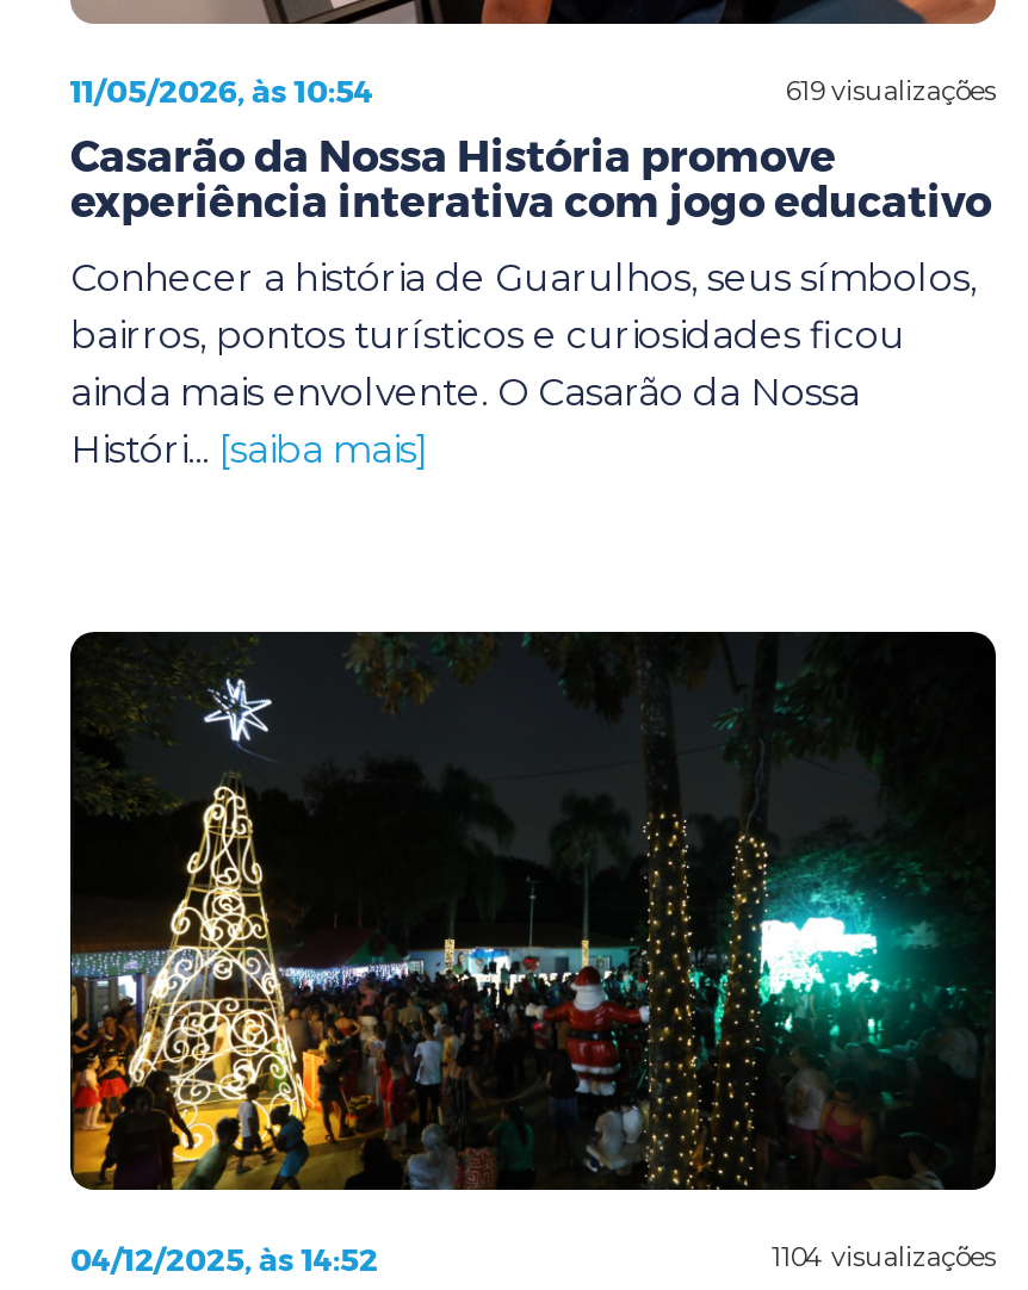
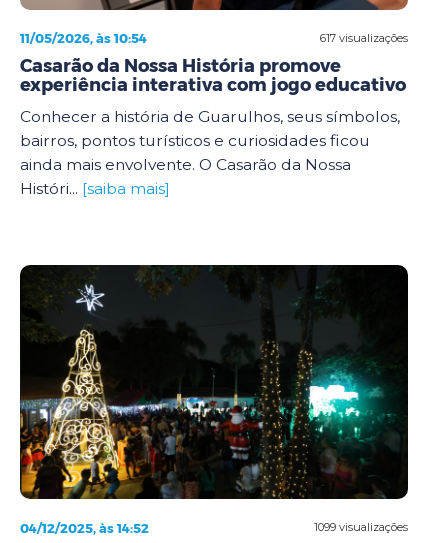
[786,73,996,106] 619 visualizações -> [320,30,408,44] 617 visualizações
[772,1240,996,1273] 1104 visualizações -> [314,520,408,534] 1099 visualizações

